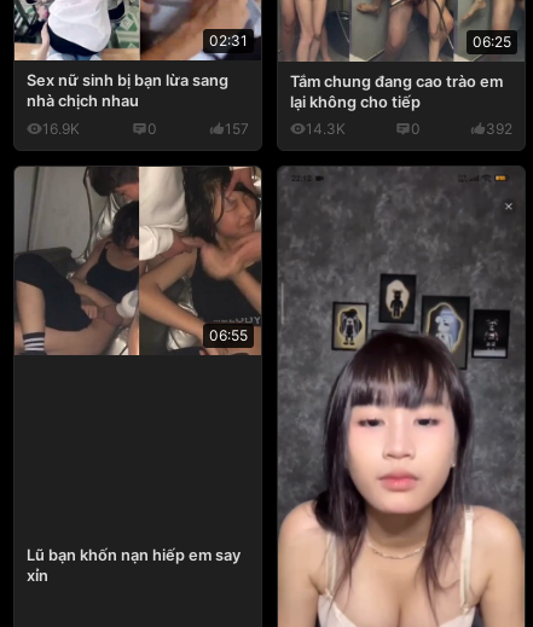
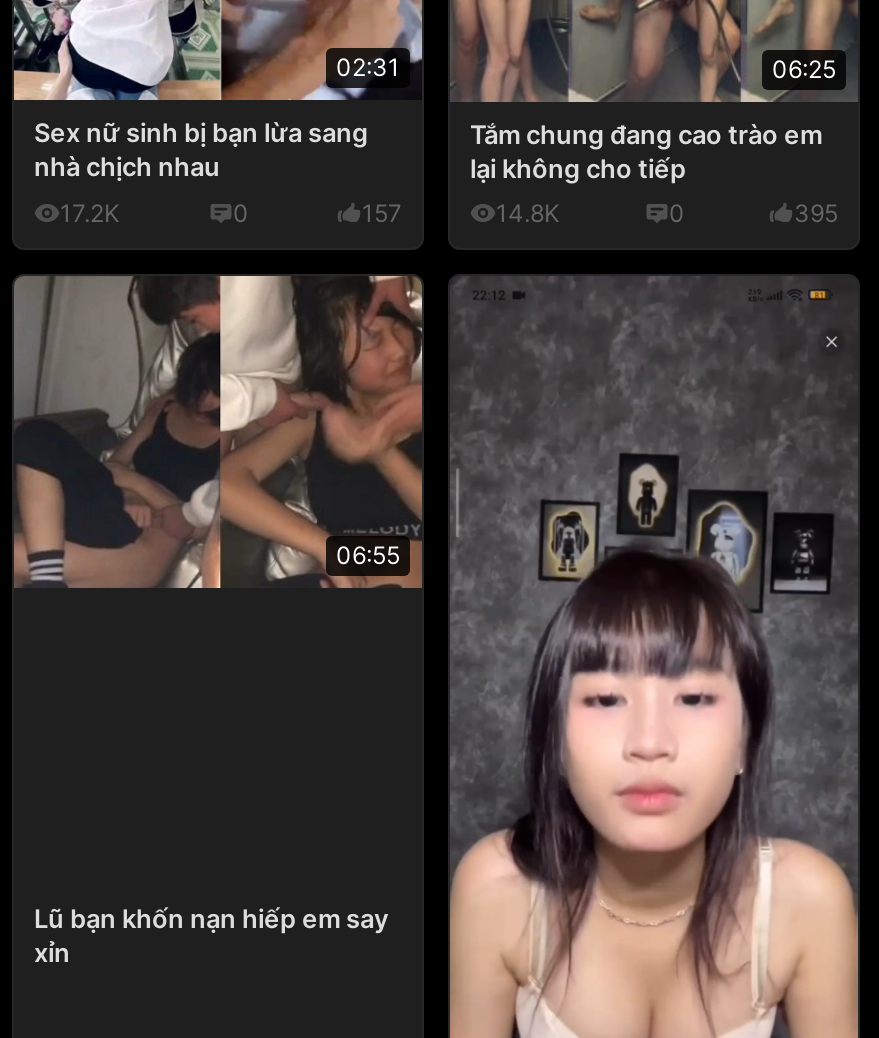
[42,120,80,138] 16.9K -> [60,198,120,228] 17.2K
[306,120,346,138] 14.3K -> [496,198,560,228] 14.8K
[486,120,512,138] 392 -> [794,198,838,228] 395

